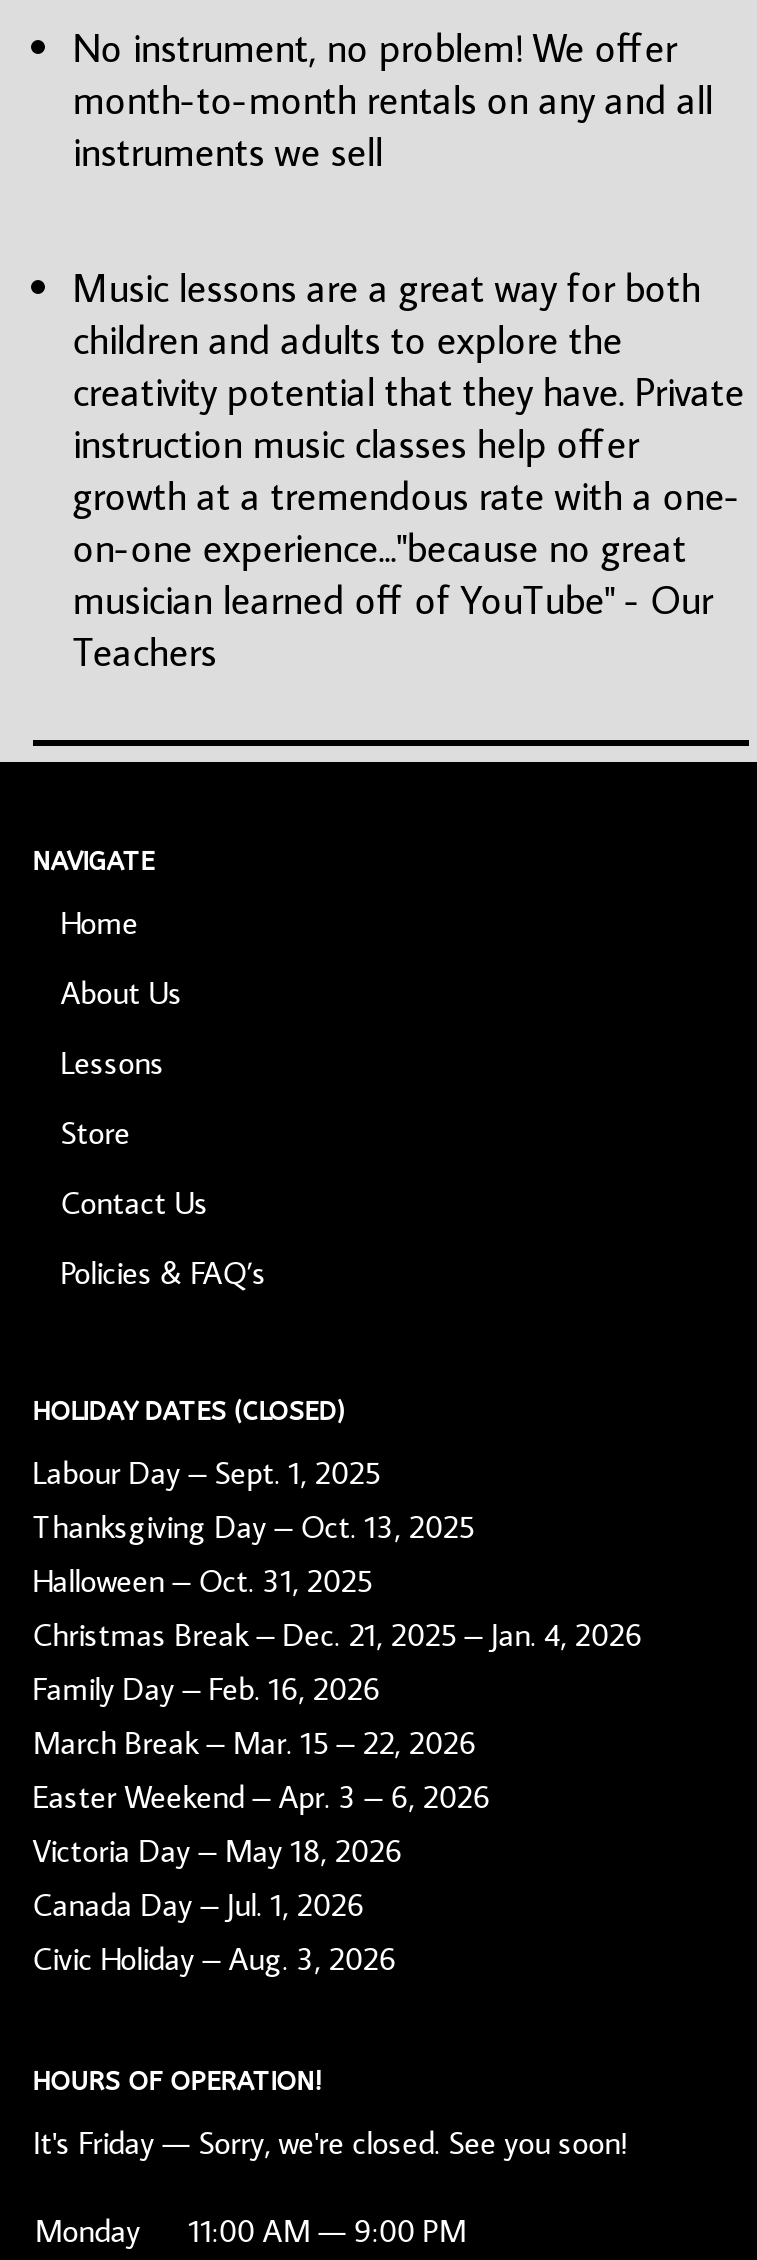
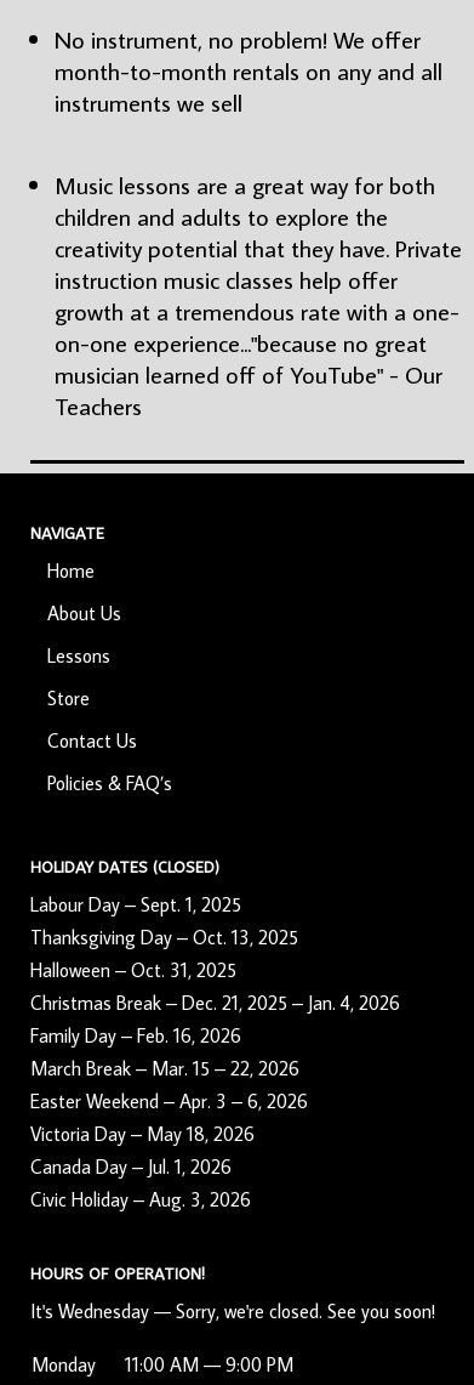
[33,2123,627,2163] It's Friday — Sorry, we're closed. See you soon! -> [30,1299,435,1324] It's Wednesday — Sorry, we're closed. See you soon!

